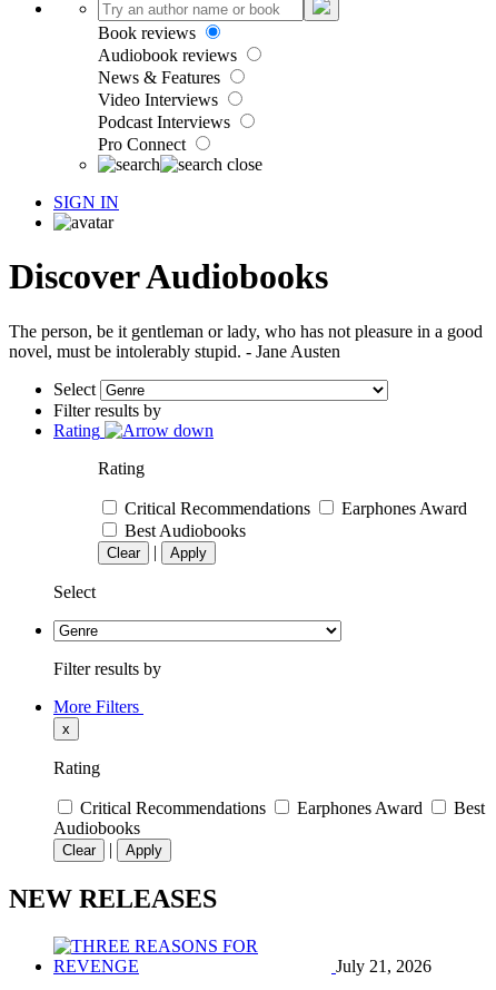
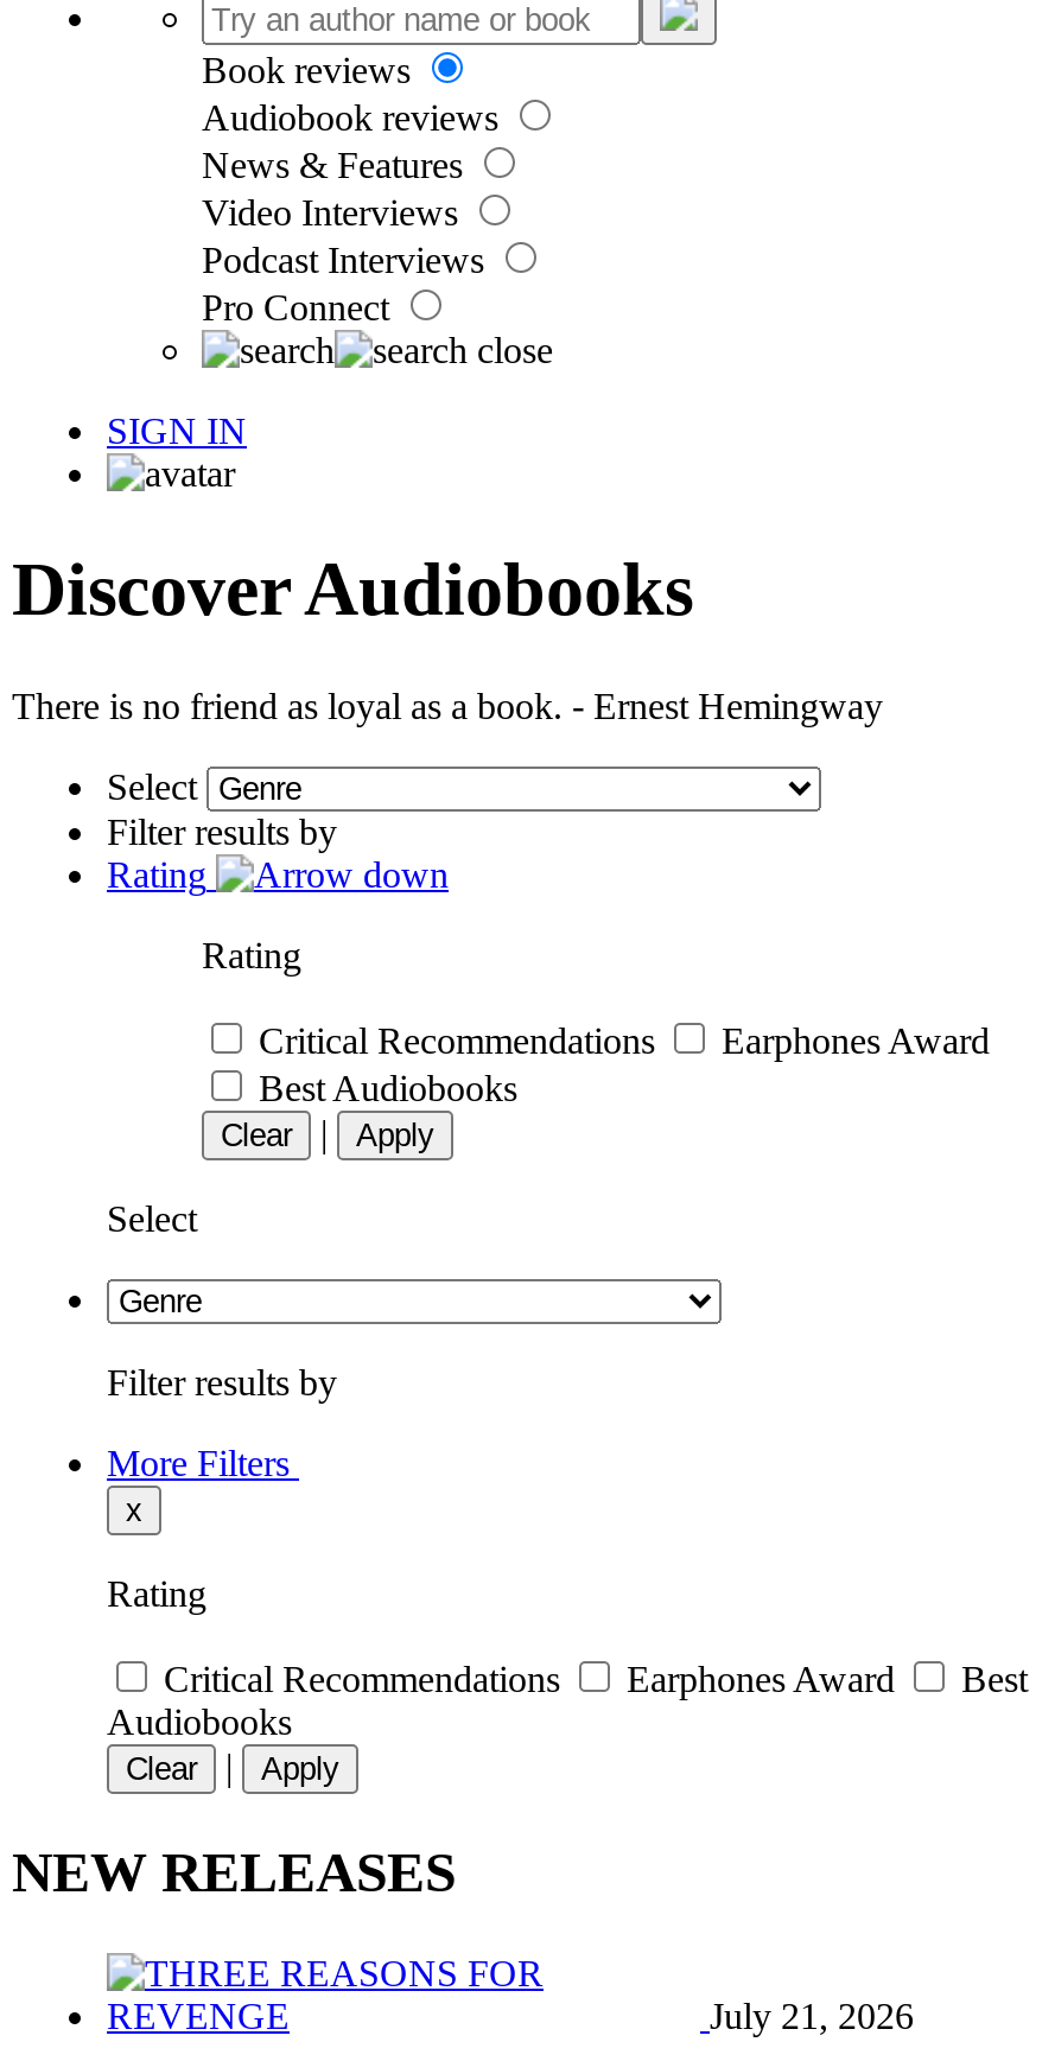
[9,322,483,361] The person, be it gentleman or lady, who has not pleasure in a good | novel, must be intolerably stupid. - Jane Austen -> [12,686,883,726] There is no friend as loyal as a book. - Ernest Hemingway

